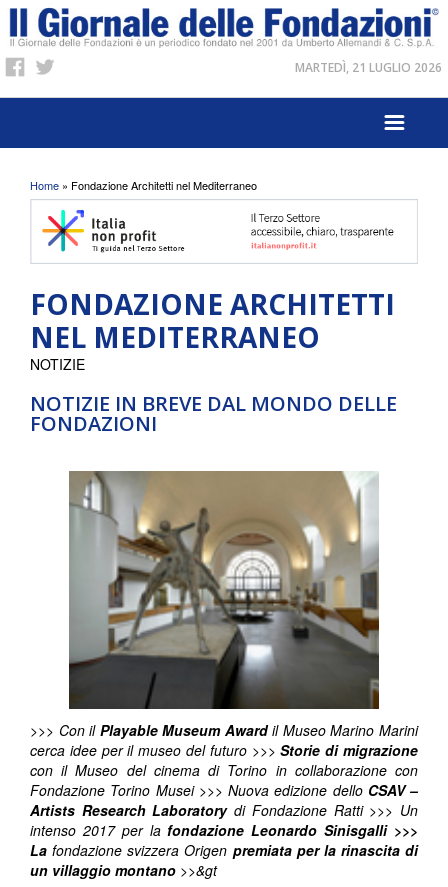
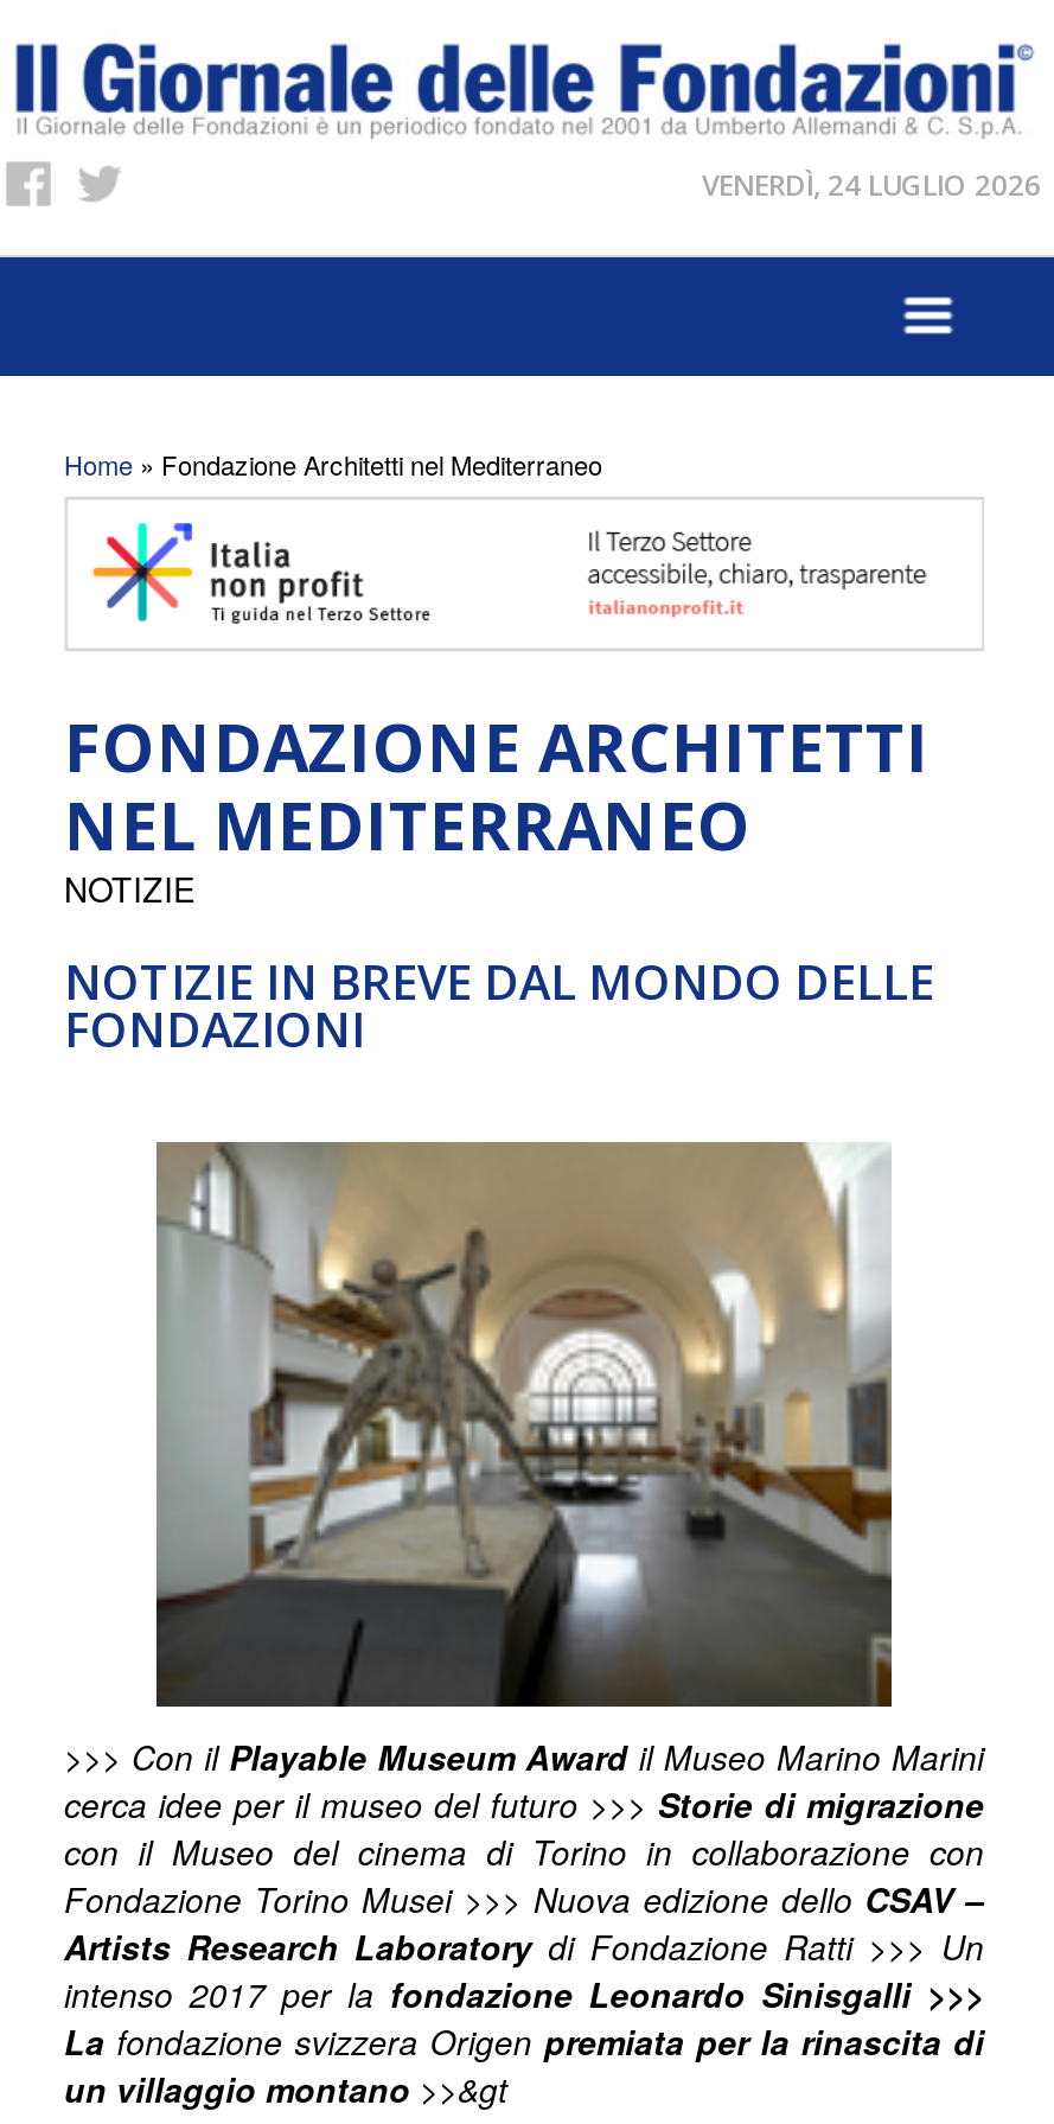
[295,59,442,76] MARTEDÌ, 21 LUGLIO 2026 -> [702,165,1041,205] VENERDÌ, 24 LUGLIO 2026

